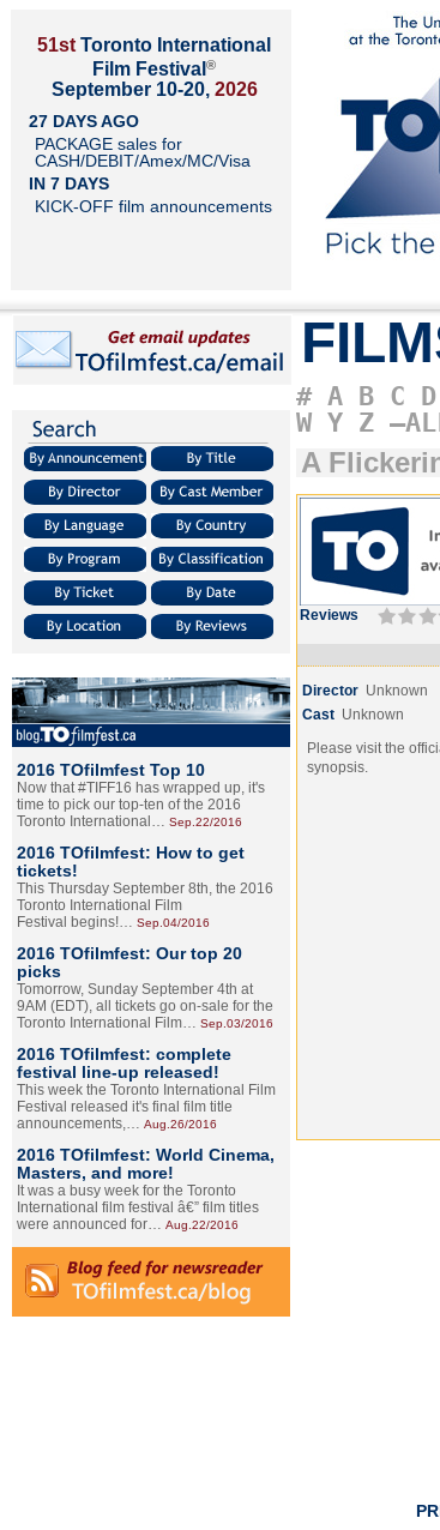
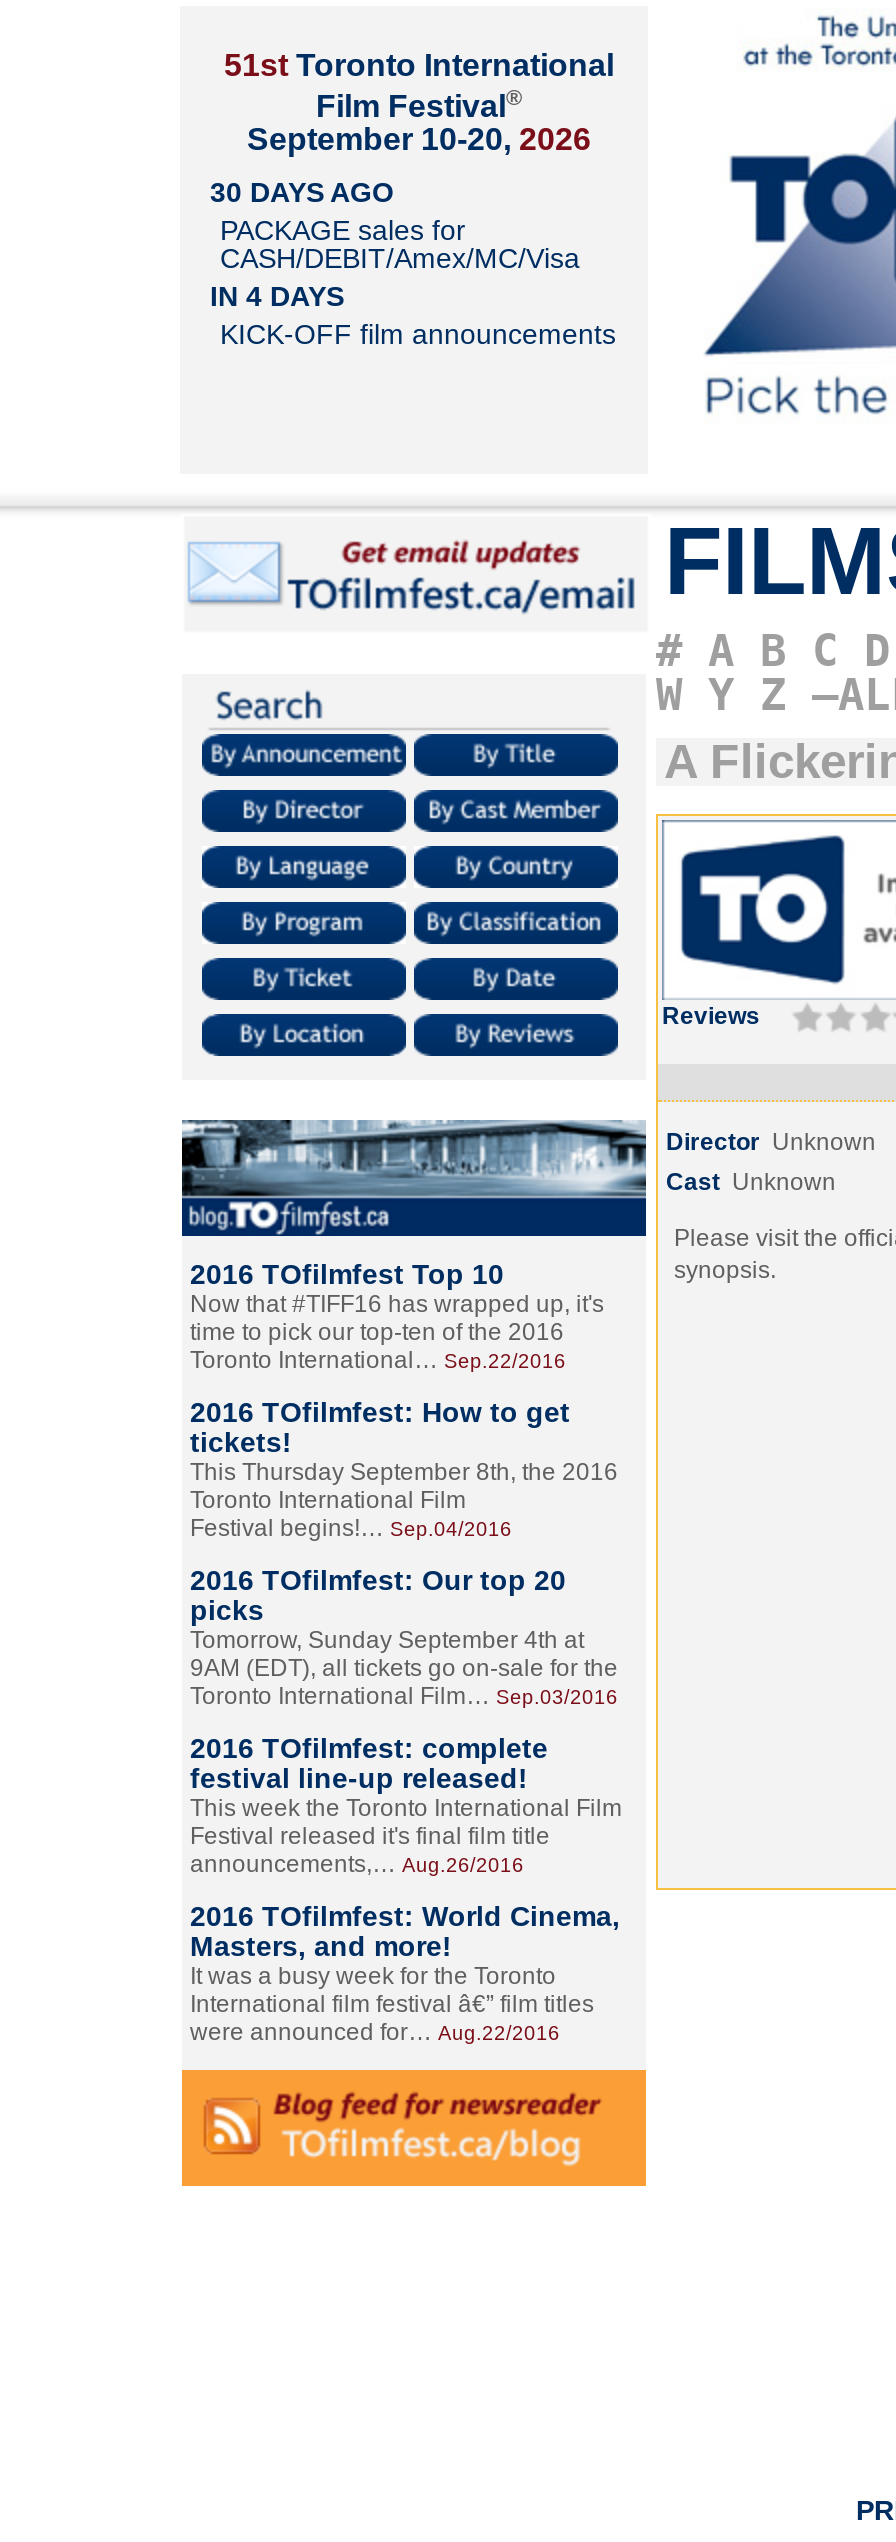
[29,111,139,131] 27 DAYS AGO -> [210,176,394,208] 30 DAYS AGO
[29,174,109,193] IN 7 DAYS -> [210,280,344,312] IN 4 DAYS

